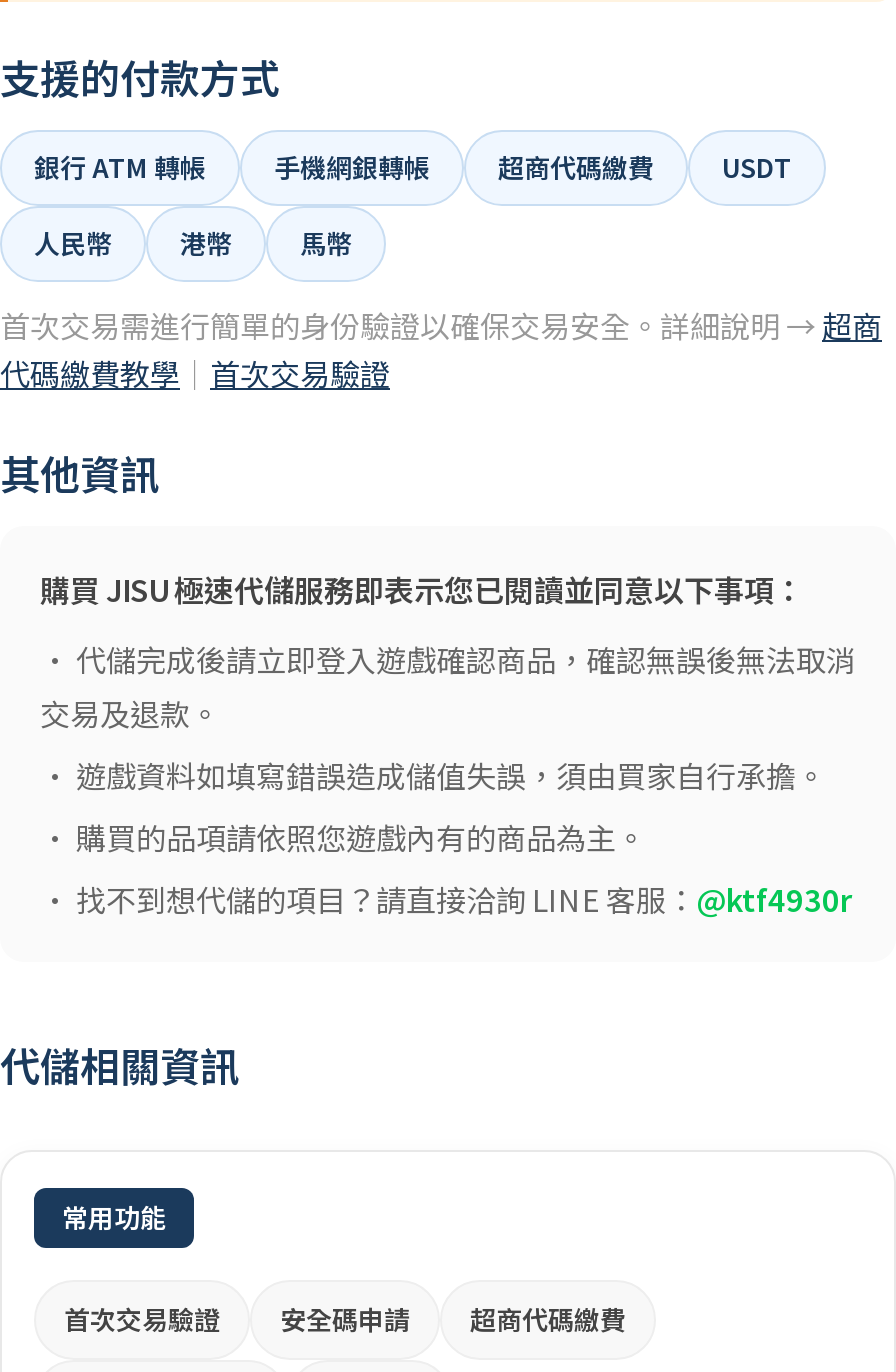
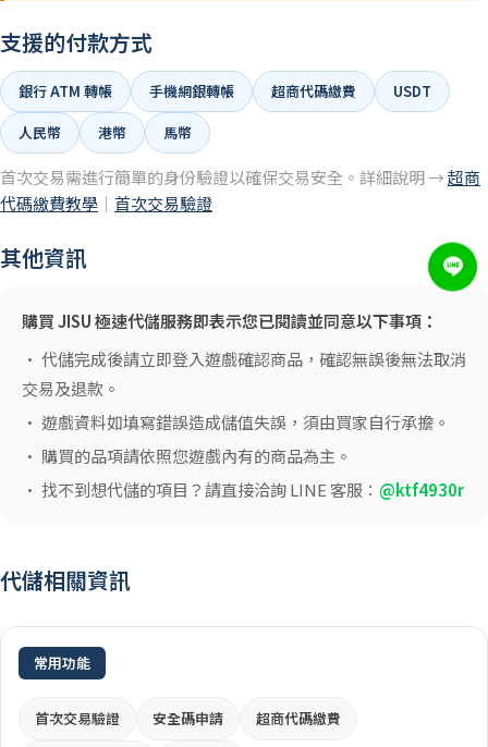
none -> [427,241,478,293] [image]

